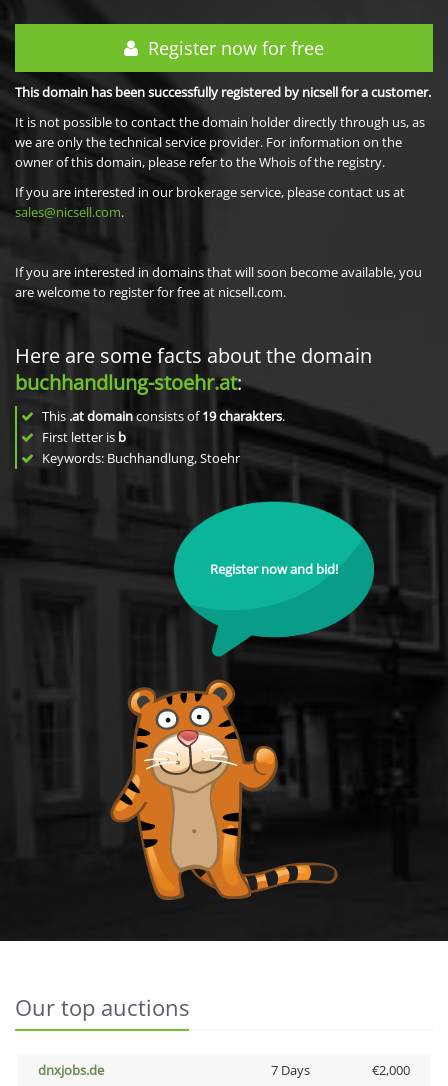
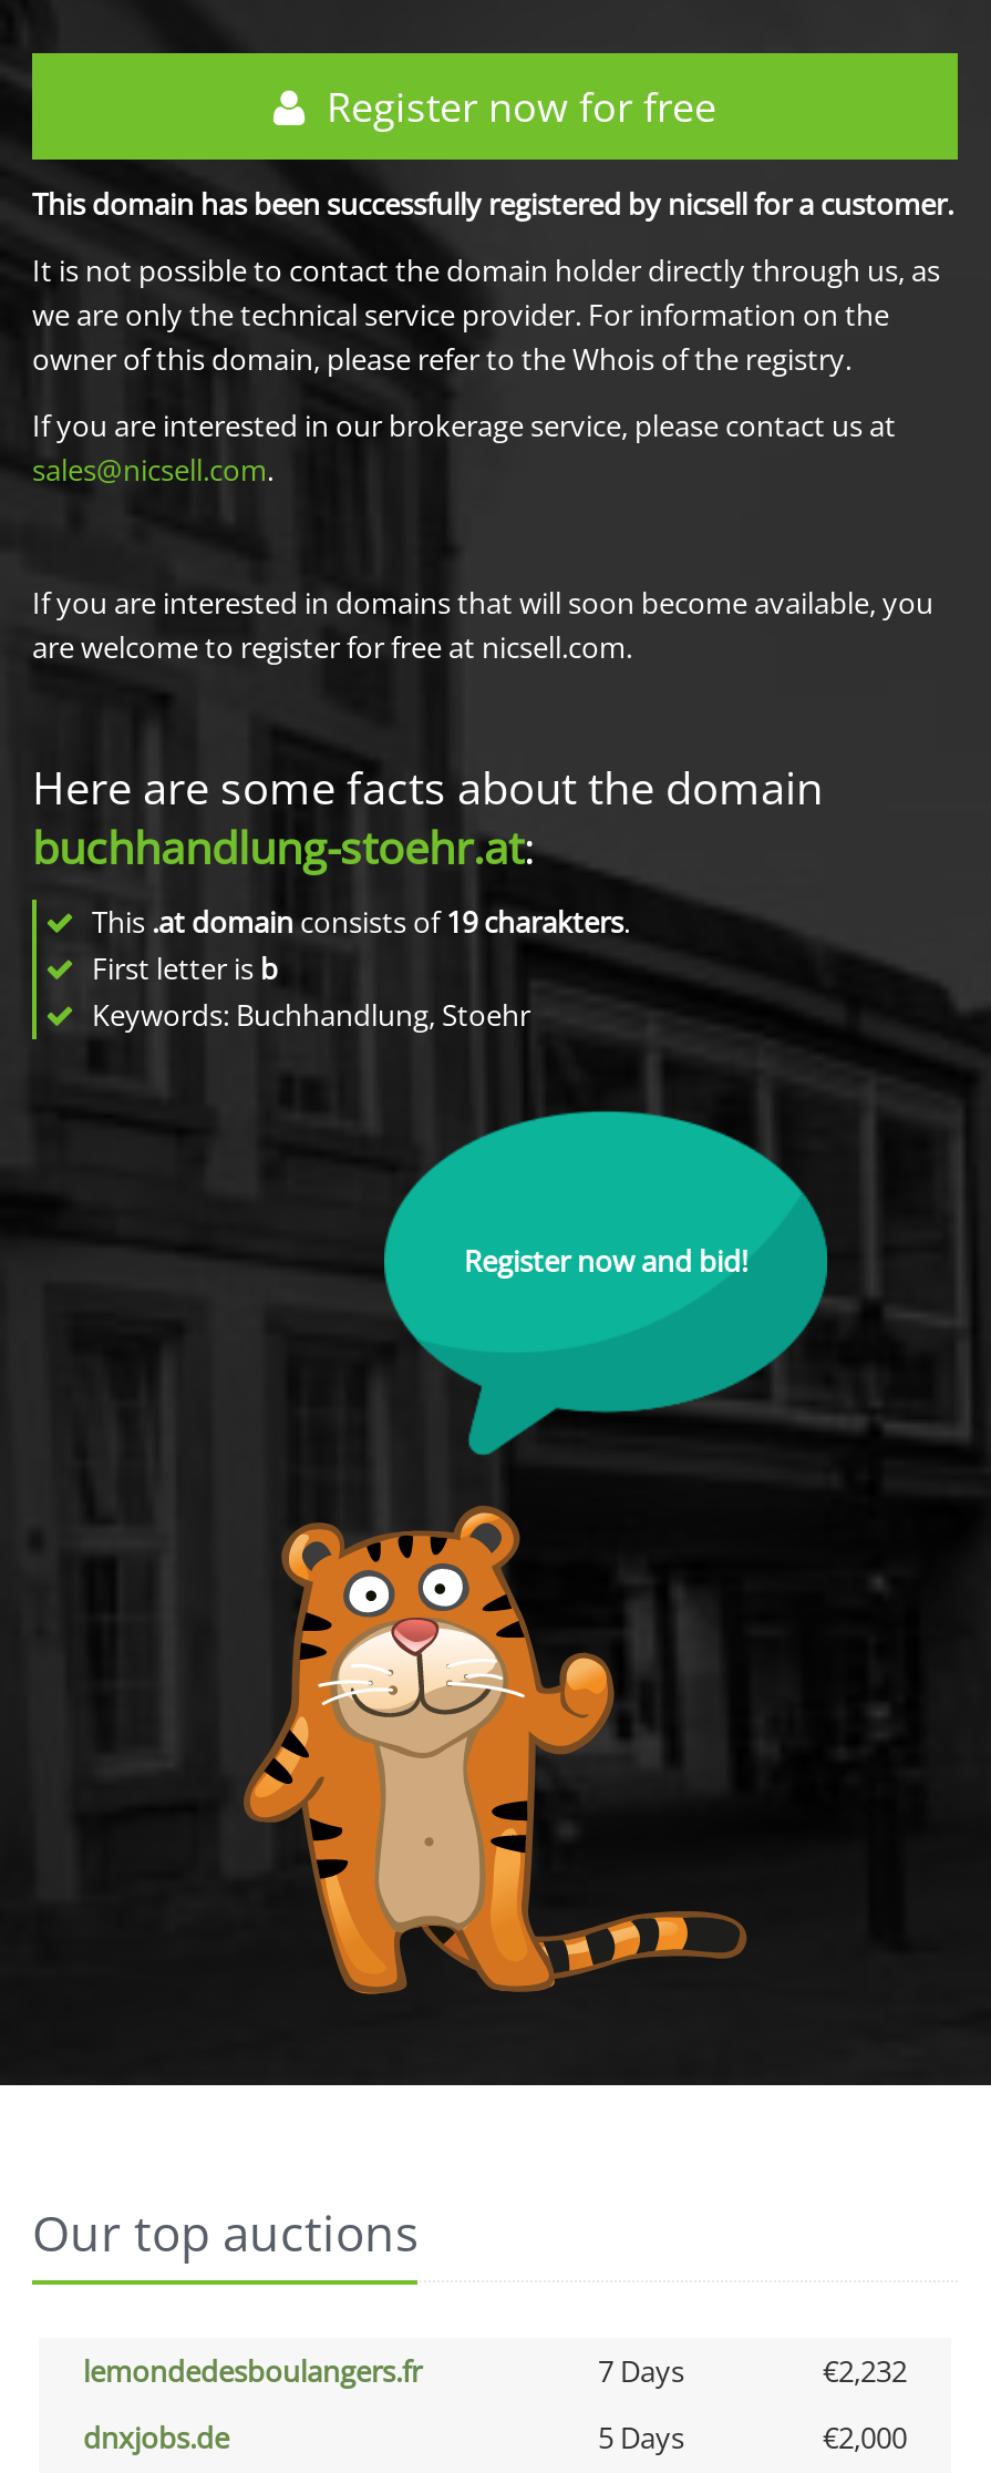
none -> [83,2351,907,2391] lemondedesboulangers.fr | 7 Days | €2,232
[270,1061,309,1079] 7 Days -> [598,2418,684,2457] 5 Days

